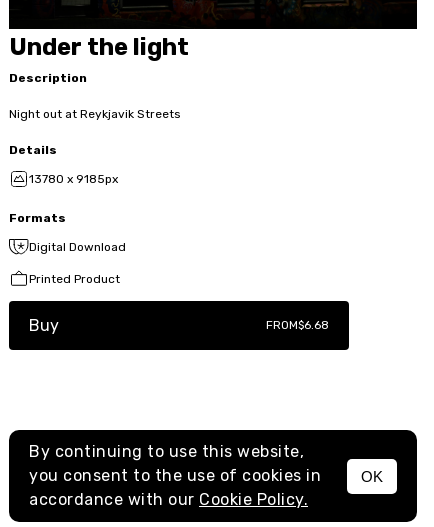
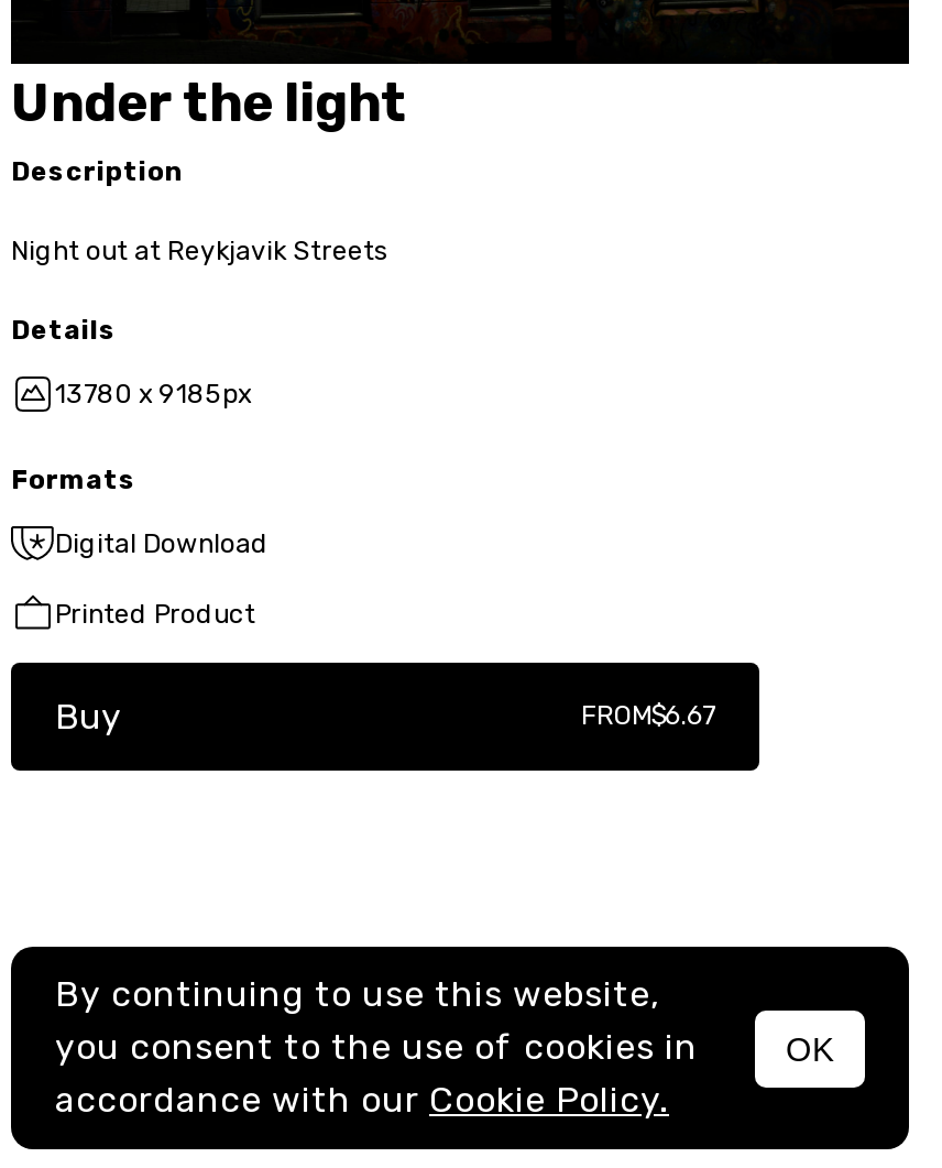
[266,318,329,332] FROM$6.68 -> [581,701,715,732] FROM$6.67

